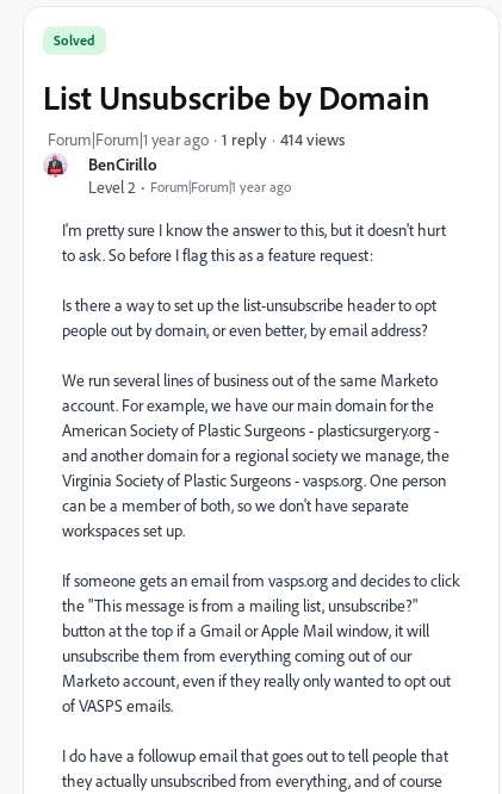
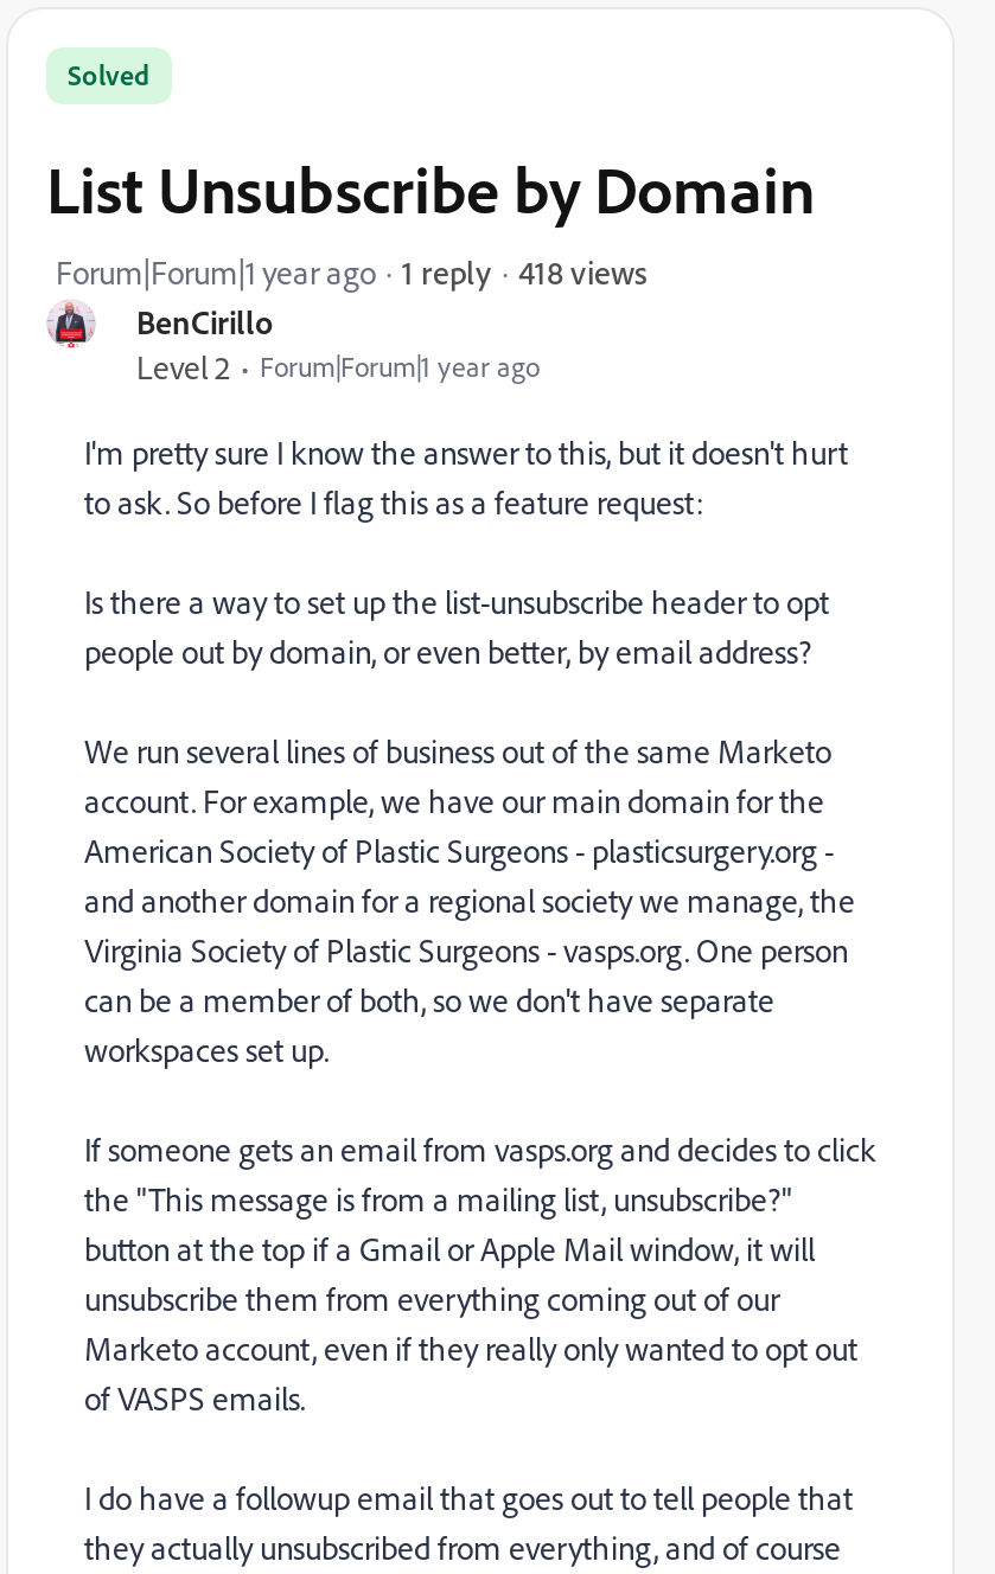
[280,128,345,148] 414 views -> [518,250,646,290] 418 views

